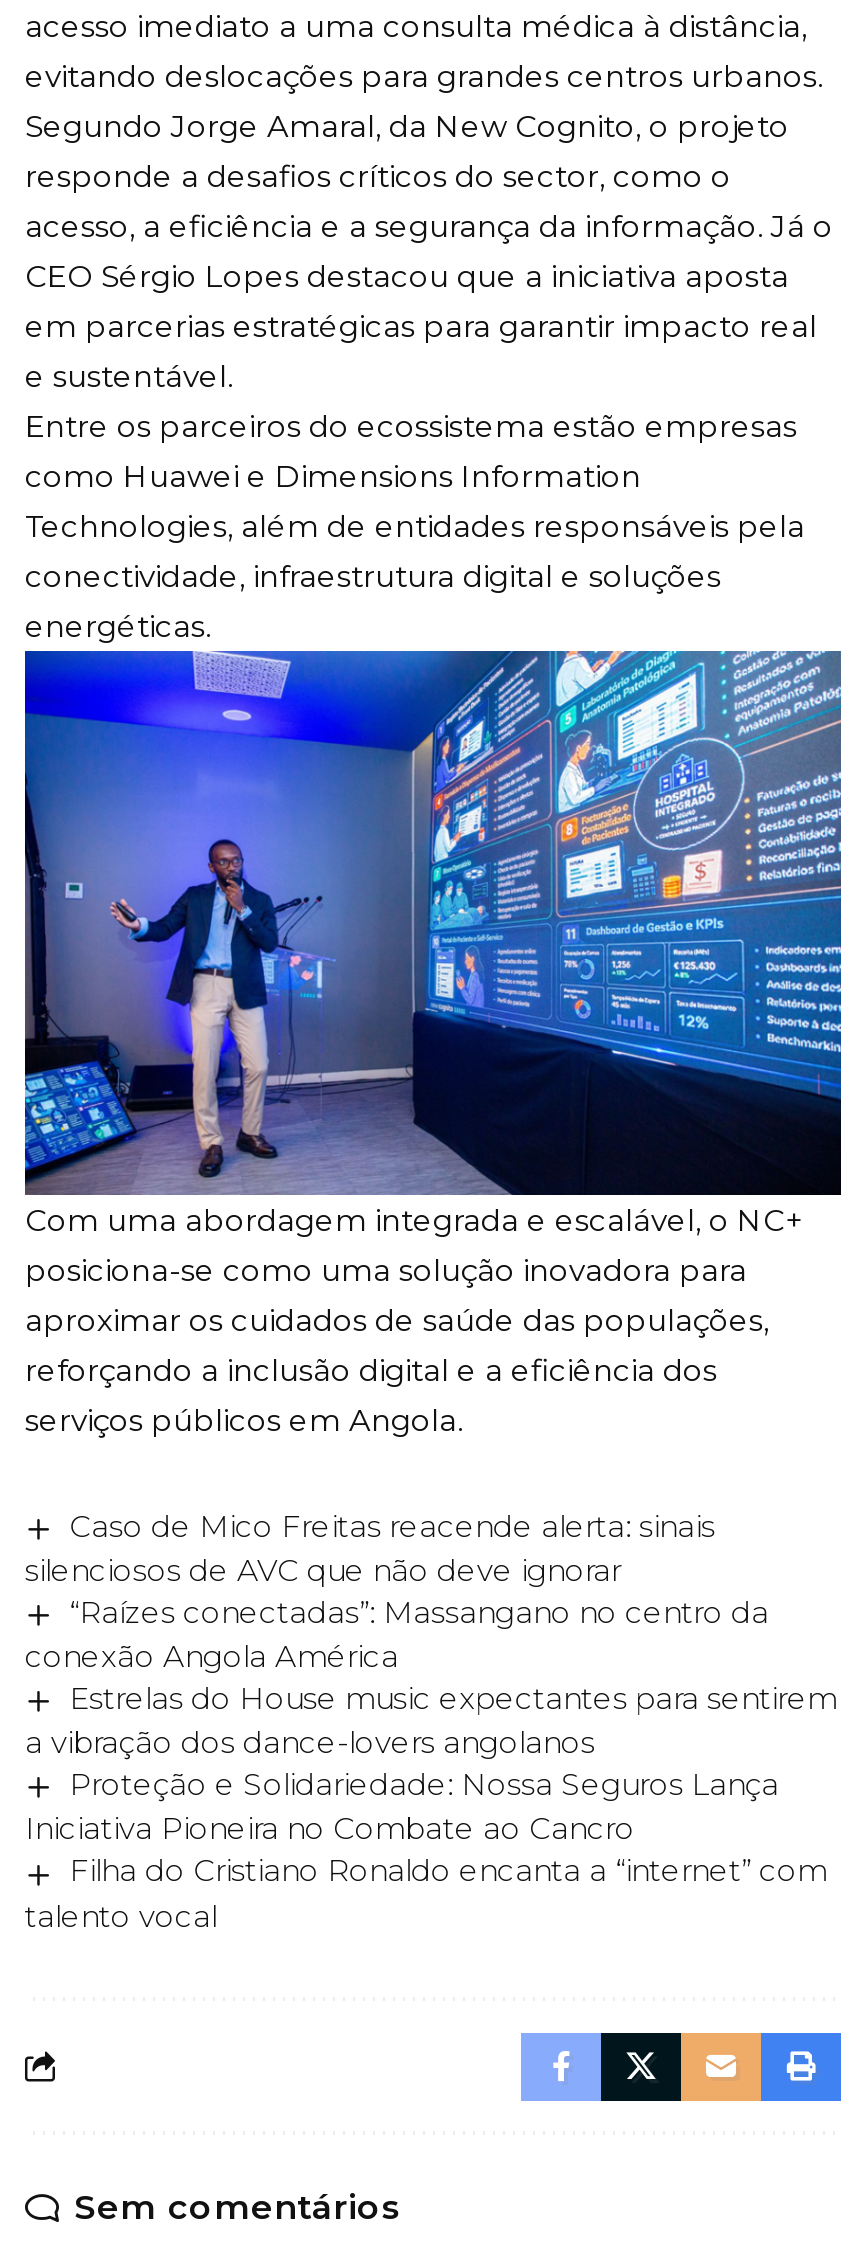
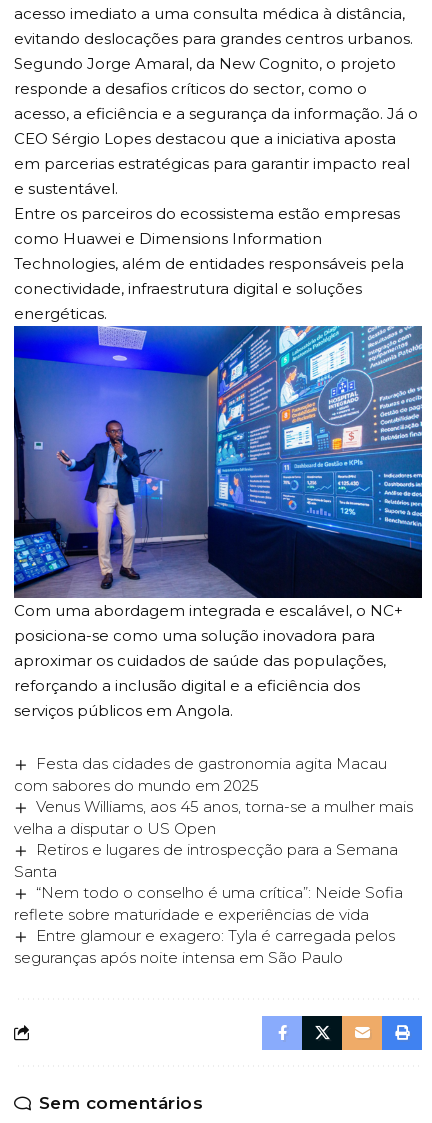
[25,1508,837,1934] Caso de Mico Freitas reacende alerta: sinais | silenciosos de AVC que não deve ignorar | “Raízes conectadas”: Massangano no centro da | conexão Angola América | Estrelas do House music expectantes para sentirem | a vibração dos dance-lovers angolanos | Proteção e Solidariedade: Nossa Seguros Lança | Iniciativa Pioneira no Combate ao Cancro | Filha do Cristiano Ronaldo encanta a “internet” com | talento vocal -> [14,753,413,967] Festa das cidades de gastronomia agita Macau | com sabores do mundo em 2025 | Venus Williams, aos 45 anos, torna-se a mulher mais | velha a disputar o US Open | Retiros e lugares de introspecção para a Semana | Santa | “Nem todo o conselho é uma crítica”: Neide Sofia | reflete sobre maturidade e experiências de vida | Entre glamour e exagero: Tyla é carregada pelos | seguranças após noite intensa em São Paulo

